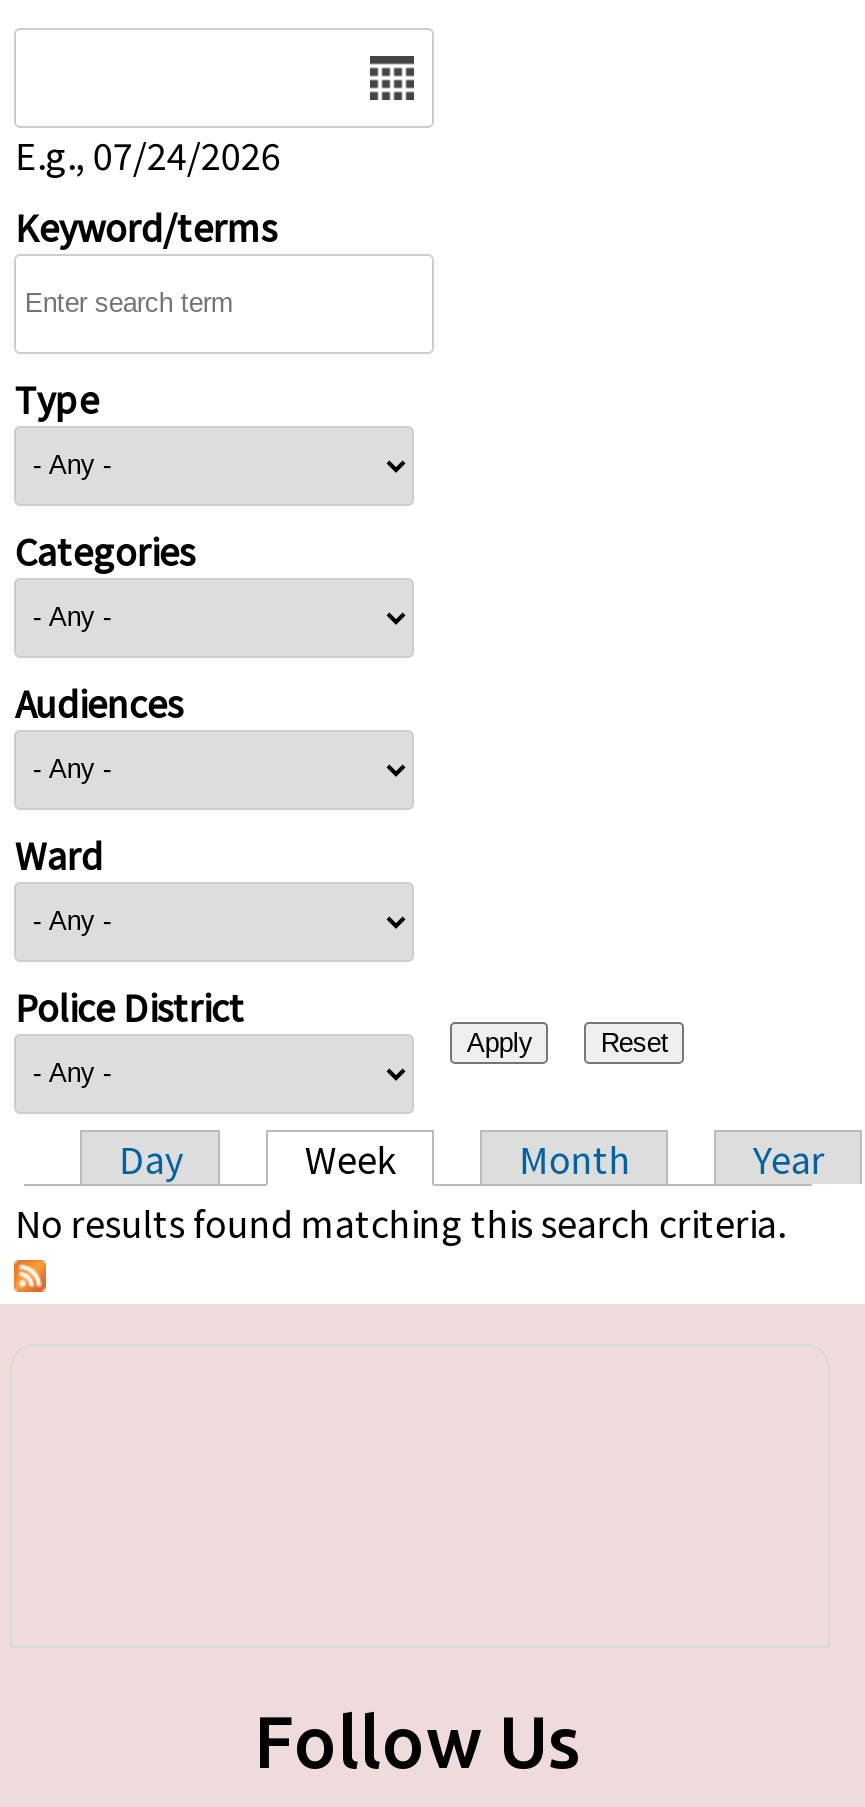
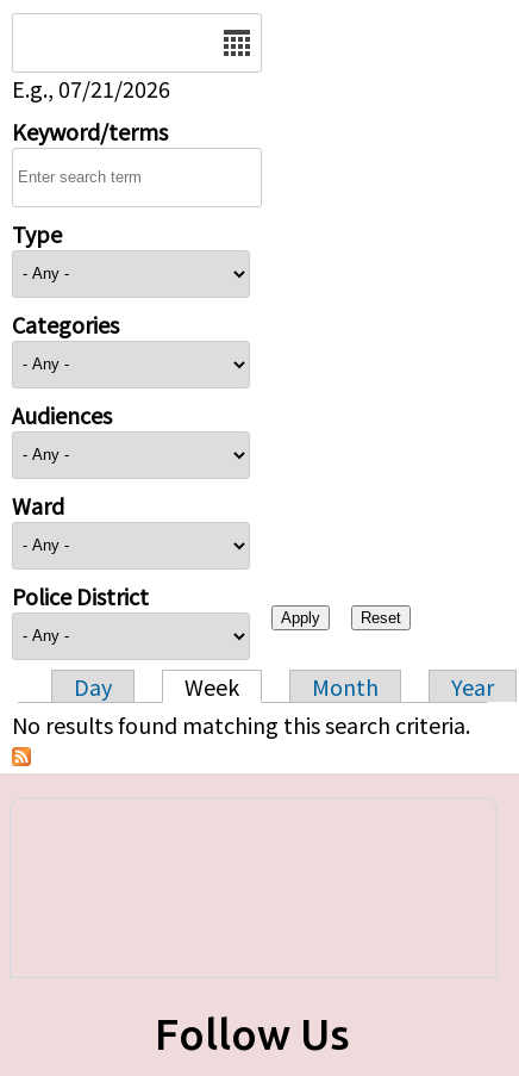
[15,127,281,179] E.g., 07/24/2026 -> [12,72,171,103] E.g., 07/21/2026

